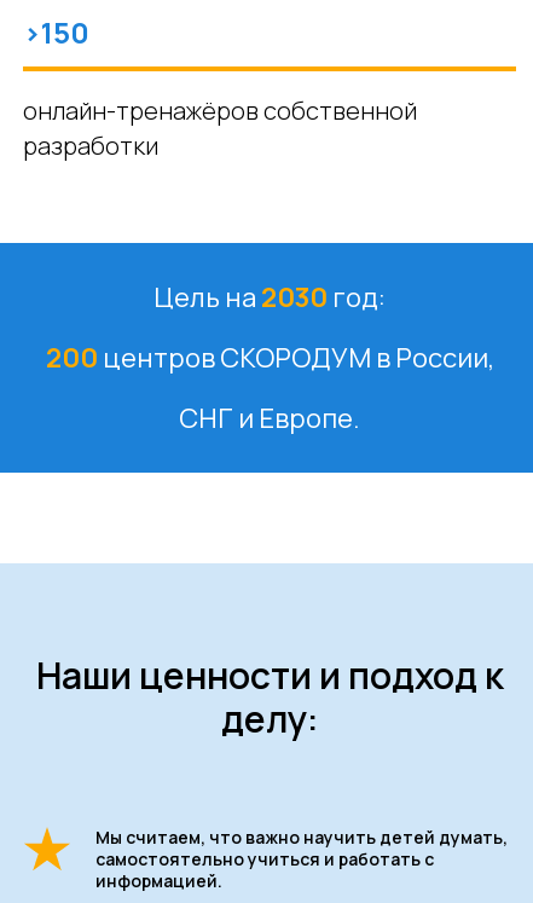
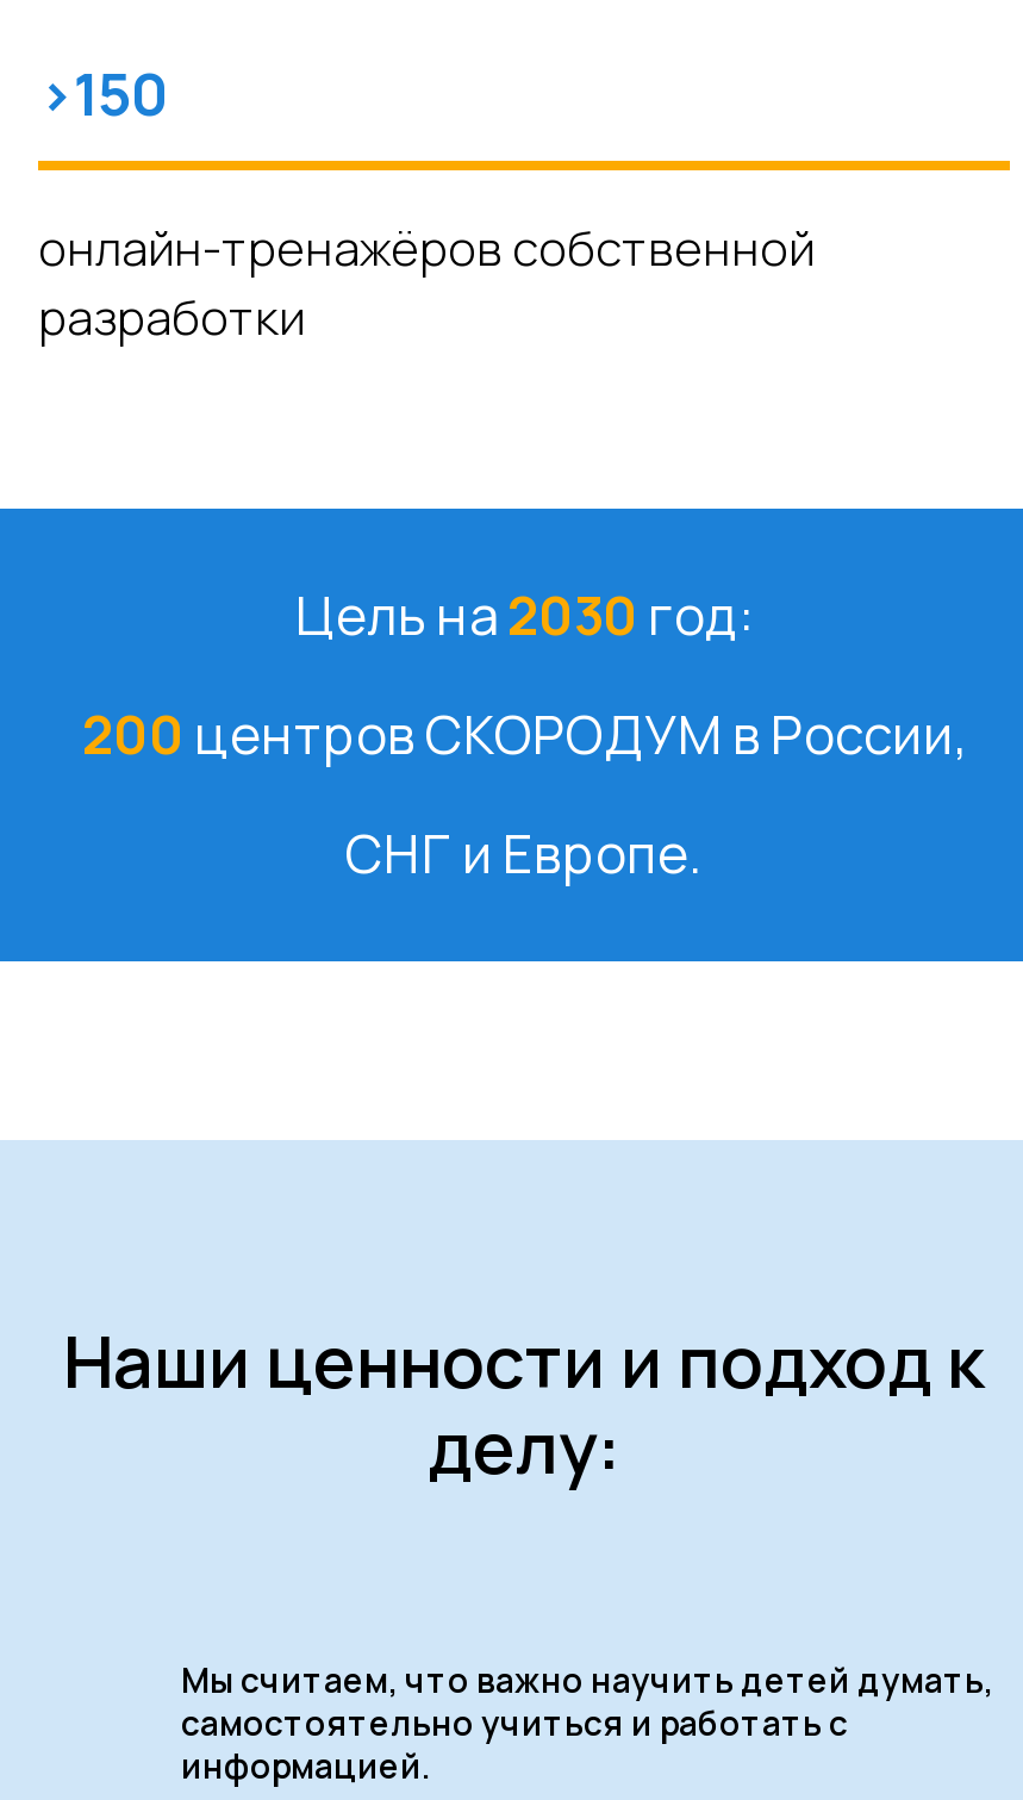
[24,827,70,870] [image] -> none

